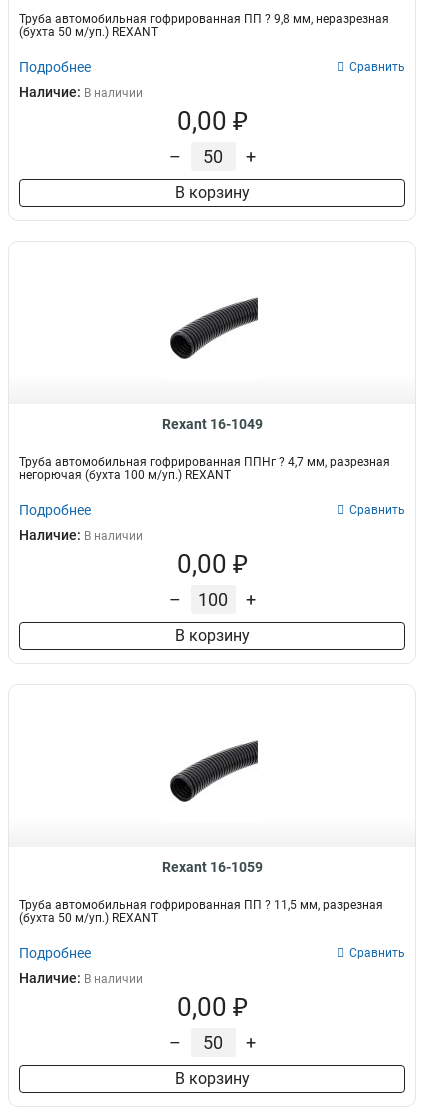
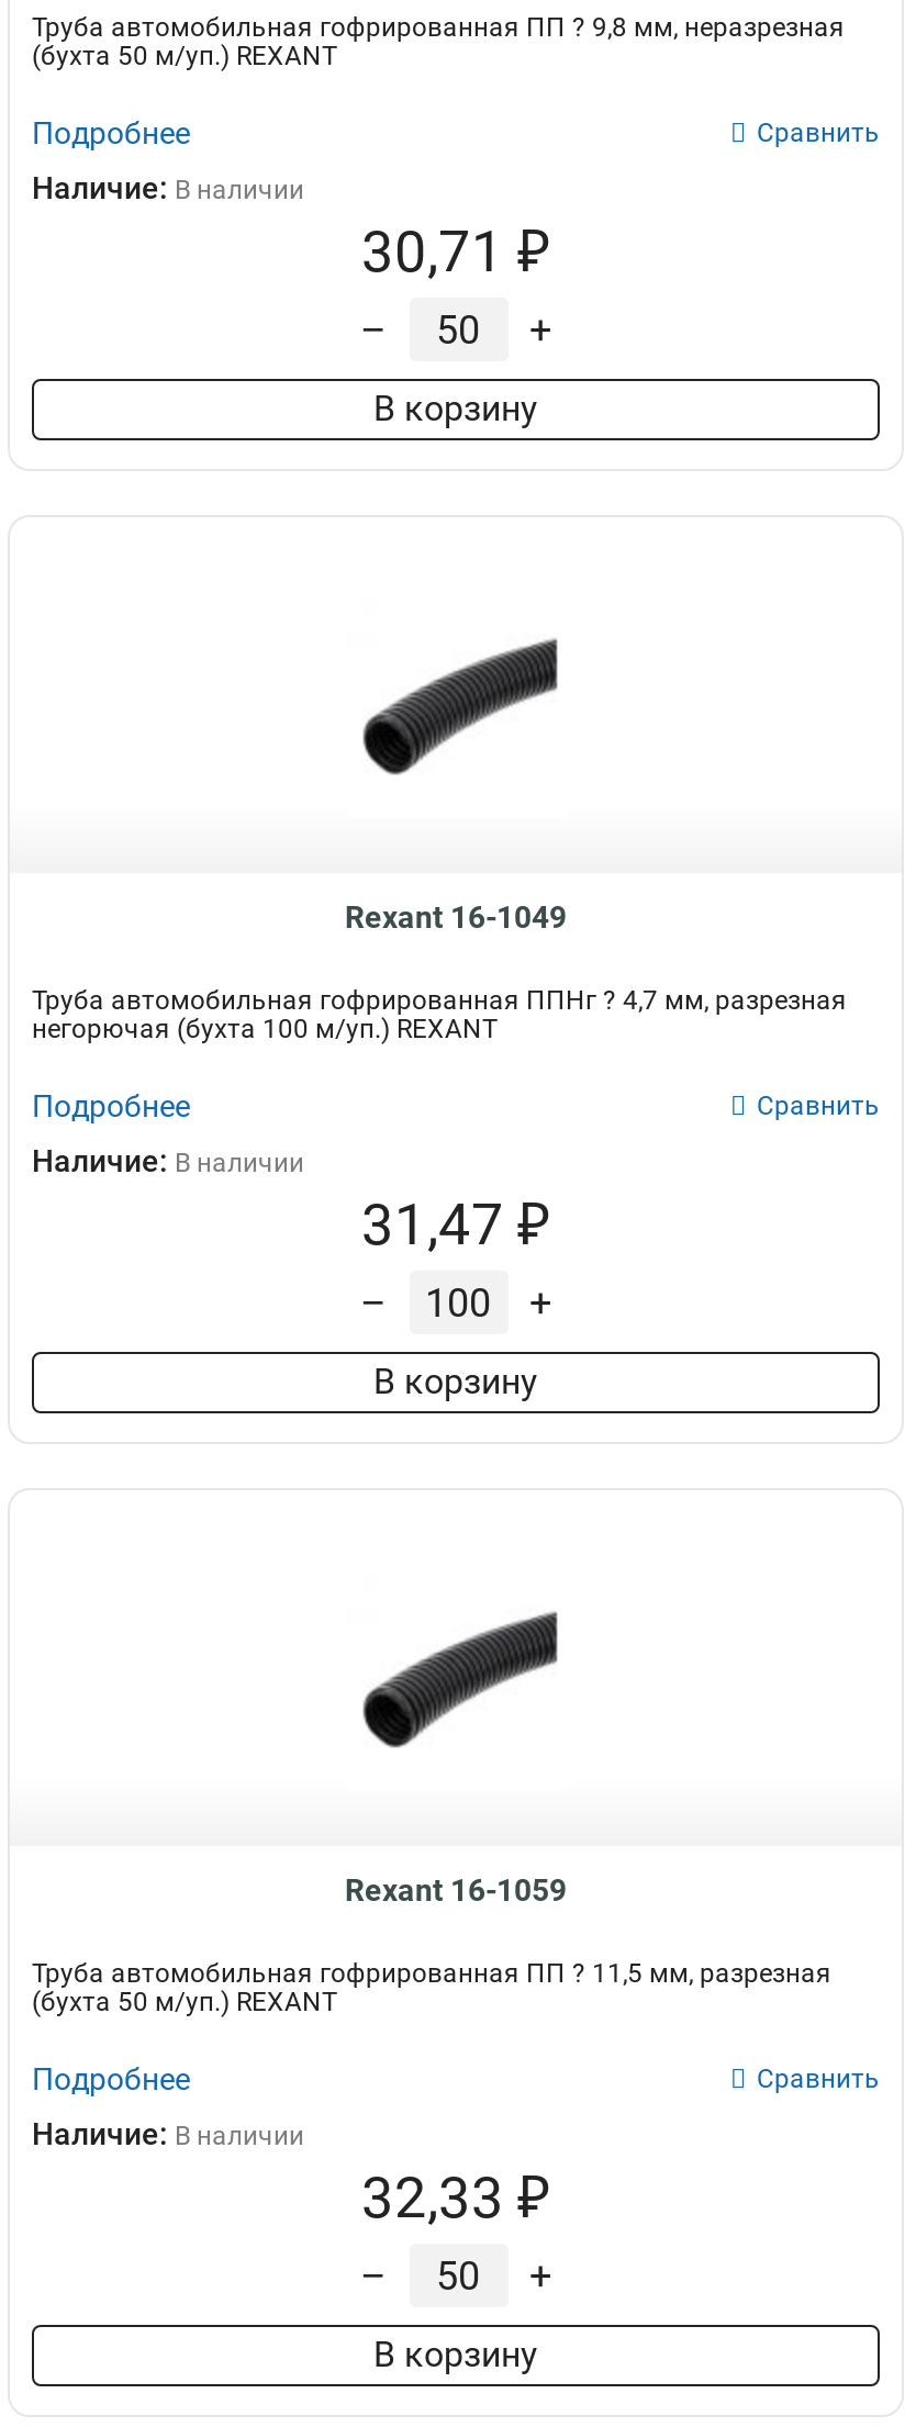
[176,106,247,136] 0,00 ₽ -> [361,219,550,284] 30,71 ₽
[176,549,247,579] 0,00 ₽ -> [361,1192,550,1257] 31,47 ₽
[176,992,247,1022] 0,00 ₽ -> [361,2165,550,2230] 32,33 ₽

